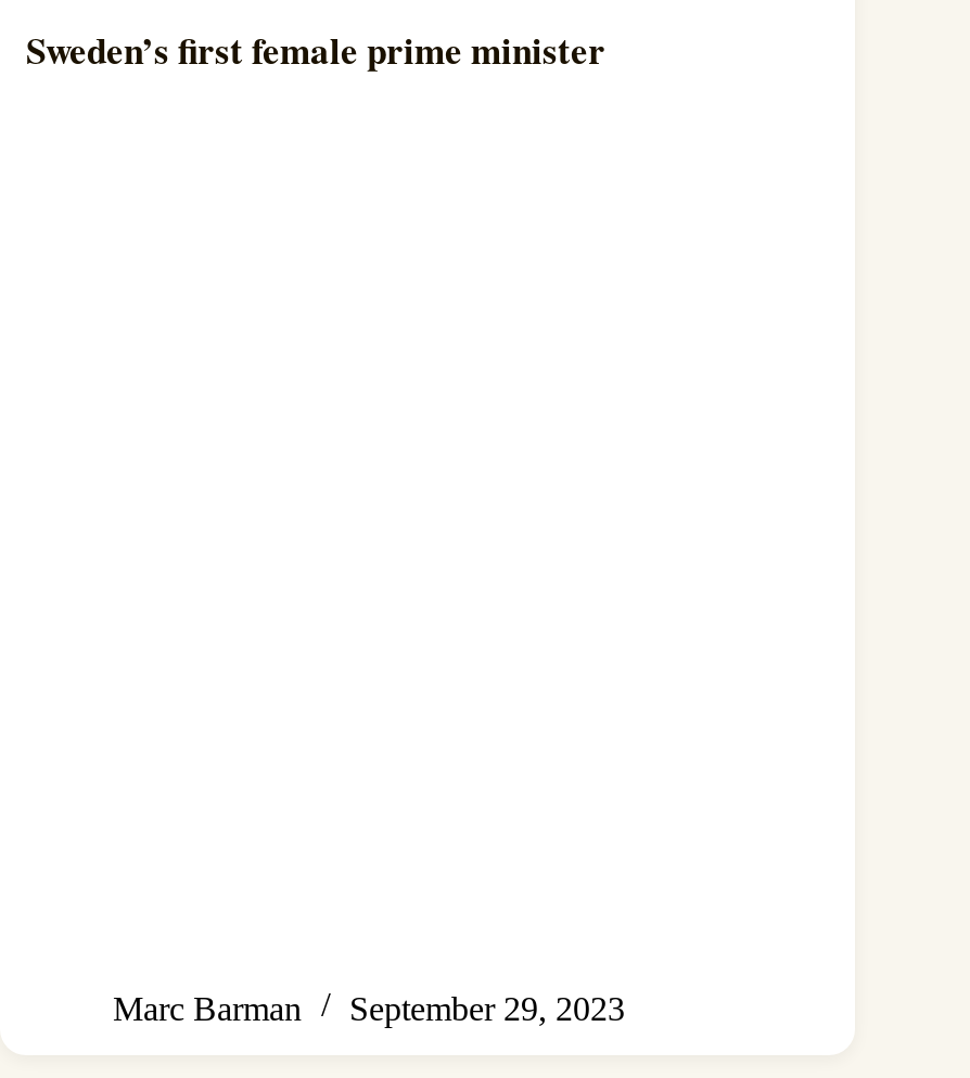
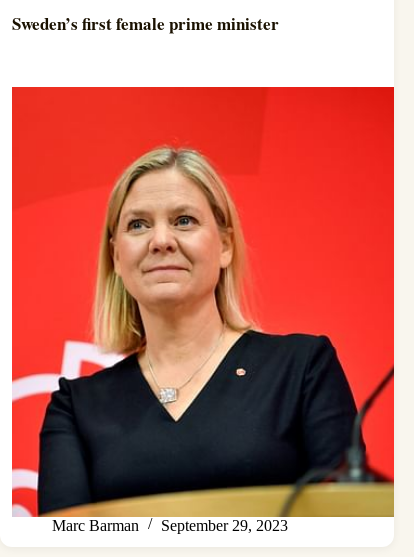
none -> [11,86,395,518] [image]

